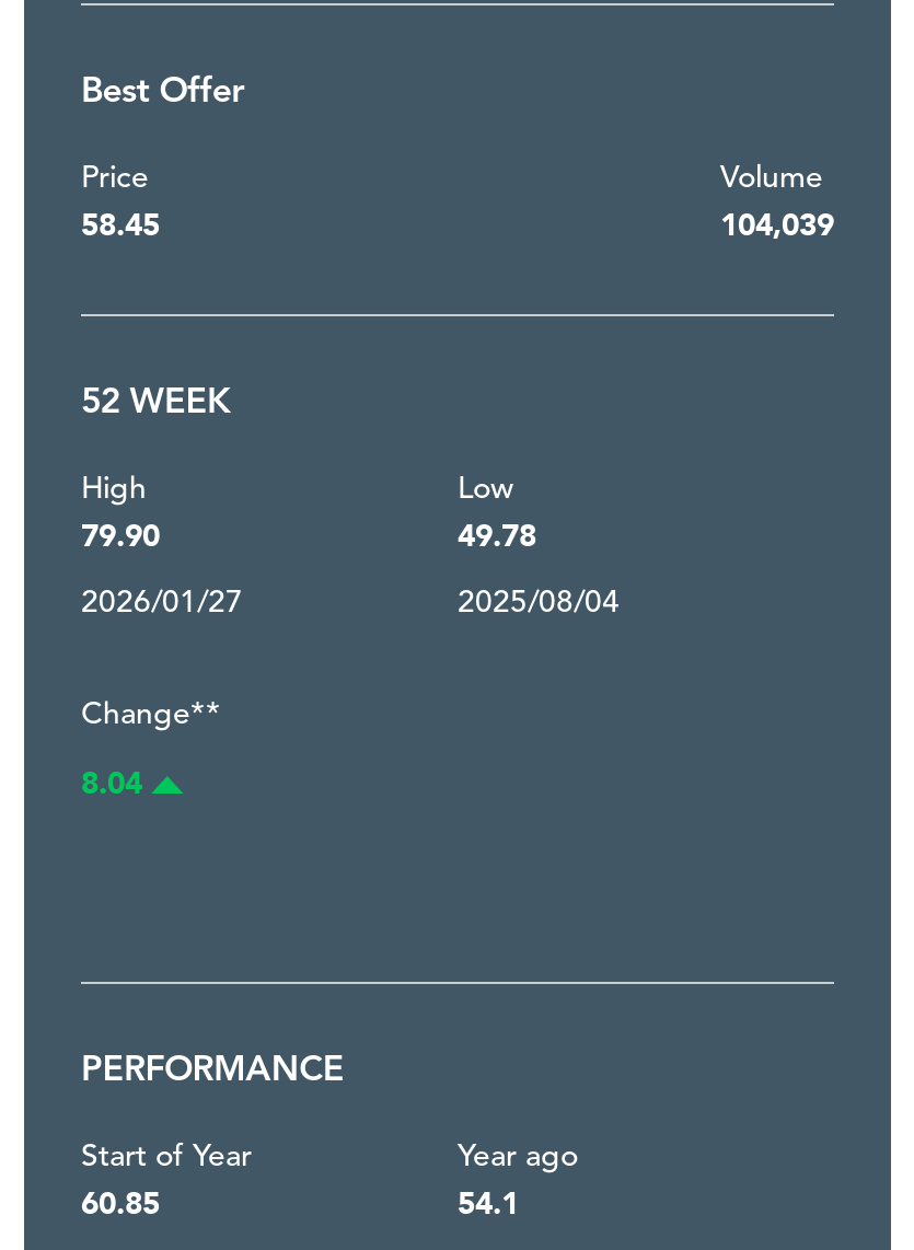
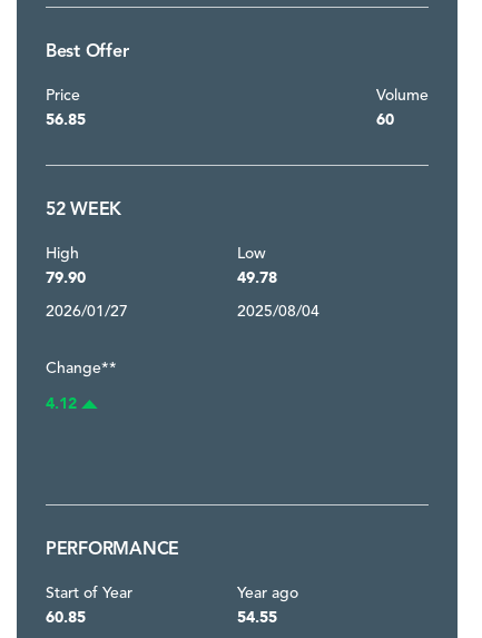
[81,205,160,246] 58.45 -> [46,109,86,130] 56.85
[720,205,834,246] 104,039 -> [376,109,394,130] 60
[81,763,142,805] 8.04 -> [46,393,77,414] 4.12
[458,1183,519,1225] 54.1 -> [237,607,277,628] 54.55

